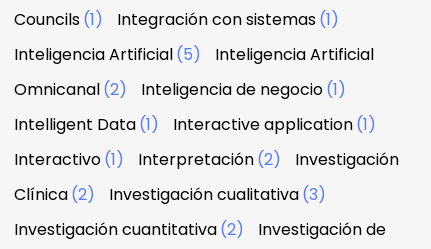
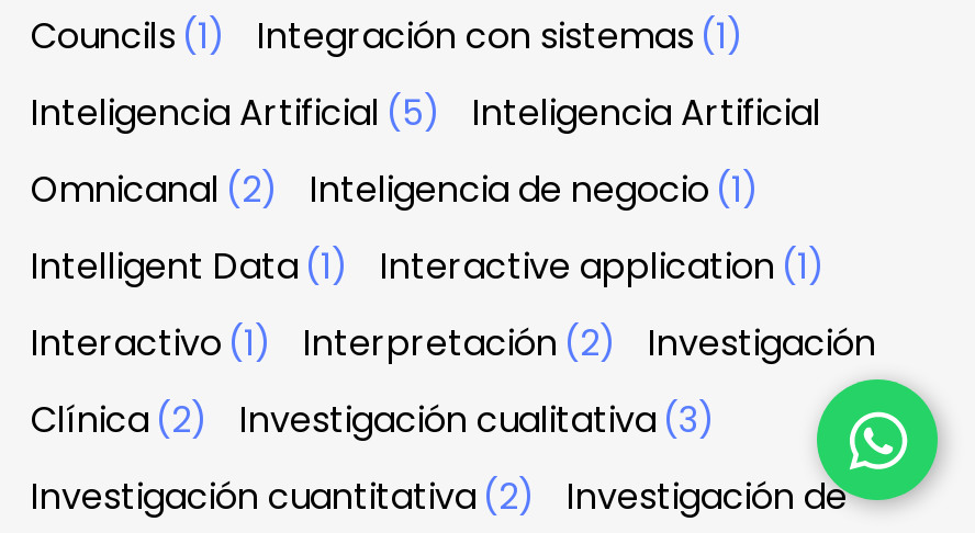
none -> [812,375,946,509] [image]

